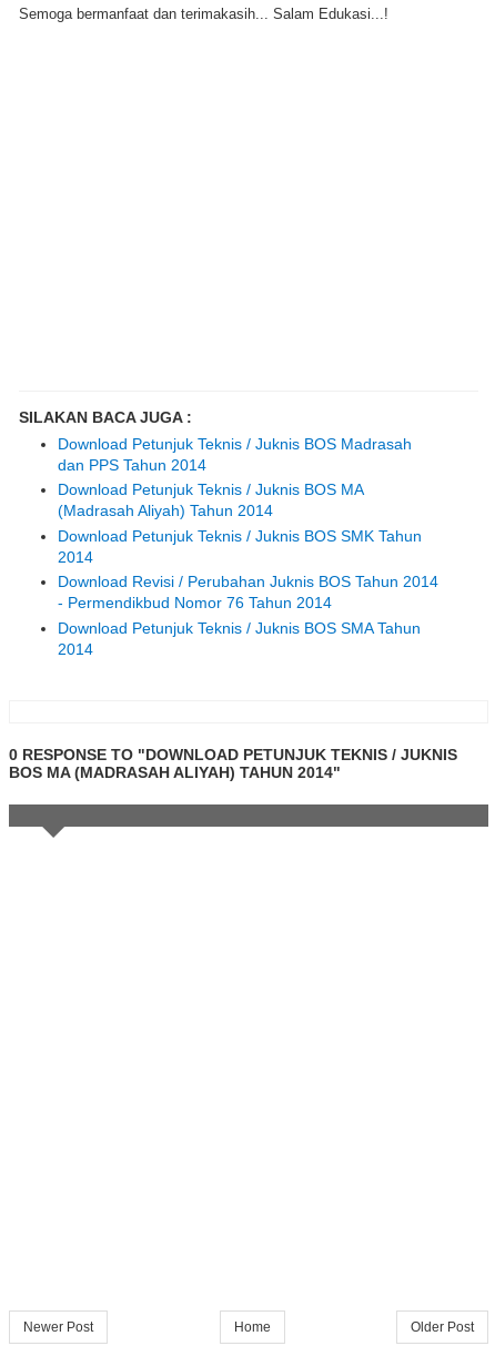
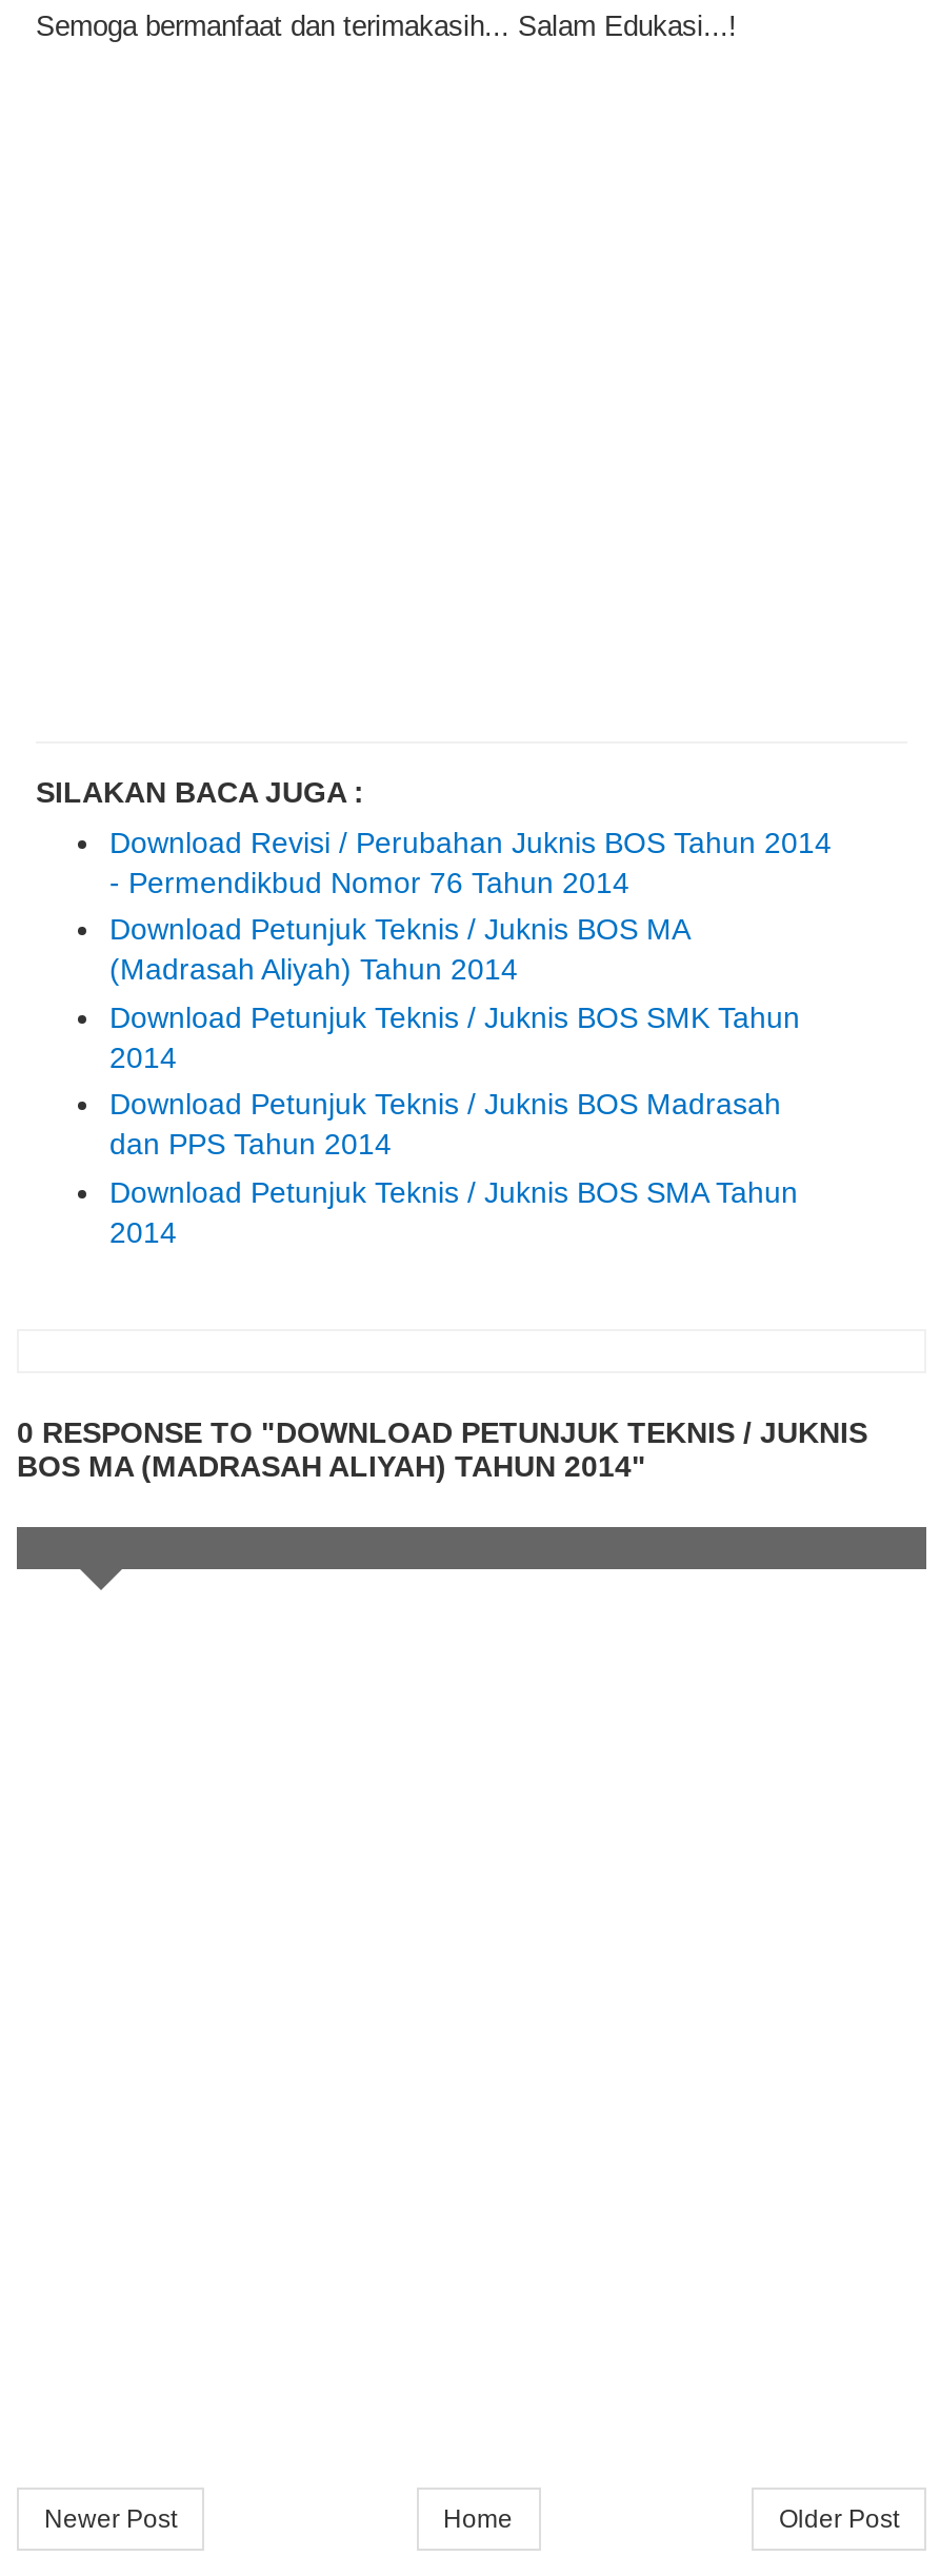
moved [58,435,412,473] -> [109,1087,781,1161]: Download Petunjuk Teknis / Juknis BOS Madrasah | dan PPS Tahun 2014
moved [58,573,438,612] -> [109,825,832,899]: Download Revisi / Perubahan Juknis BOS Tahun 2014 | - Permendikbud Nomor 76 Tahun 2014

